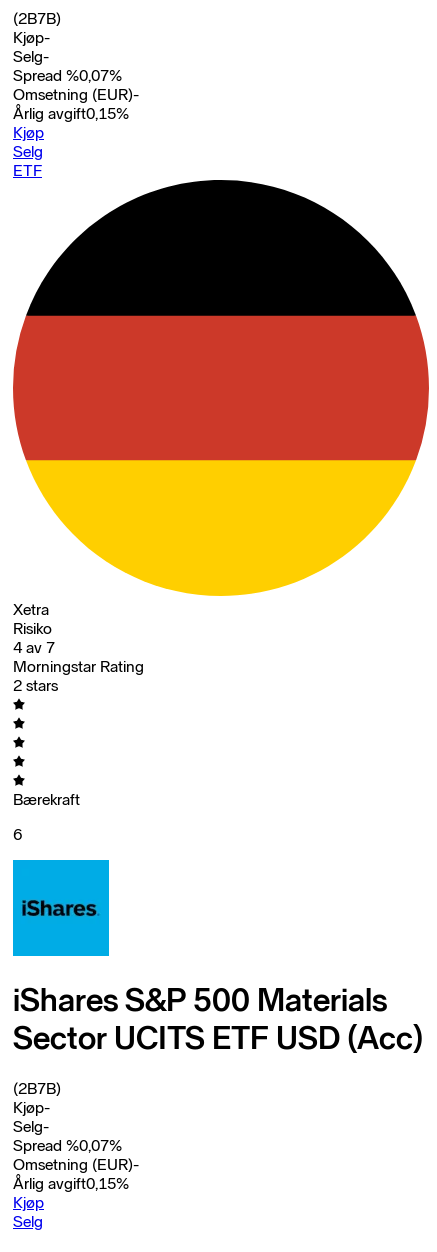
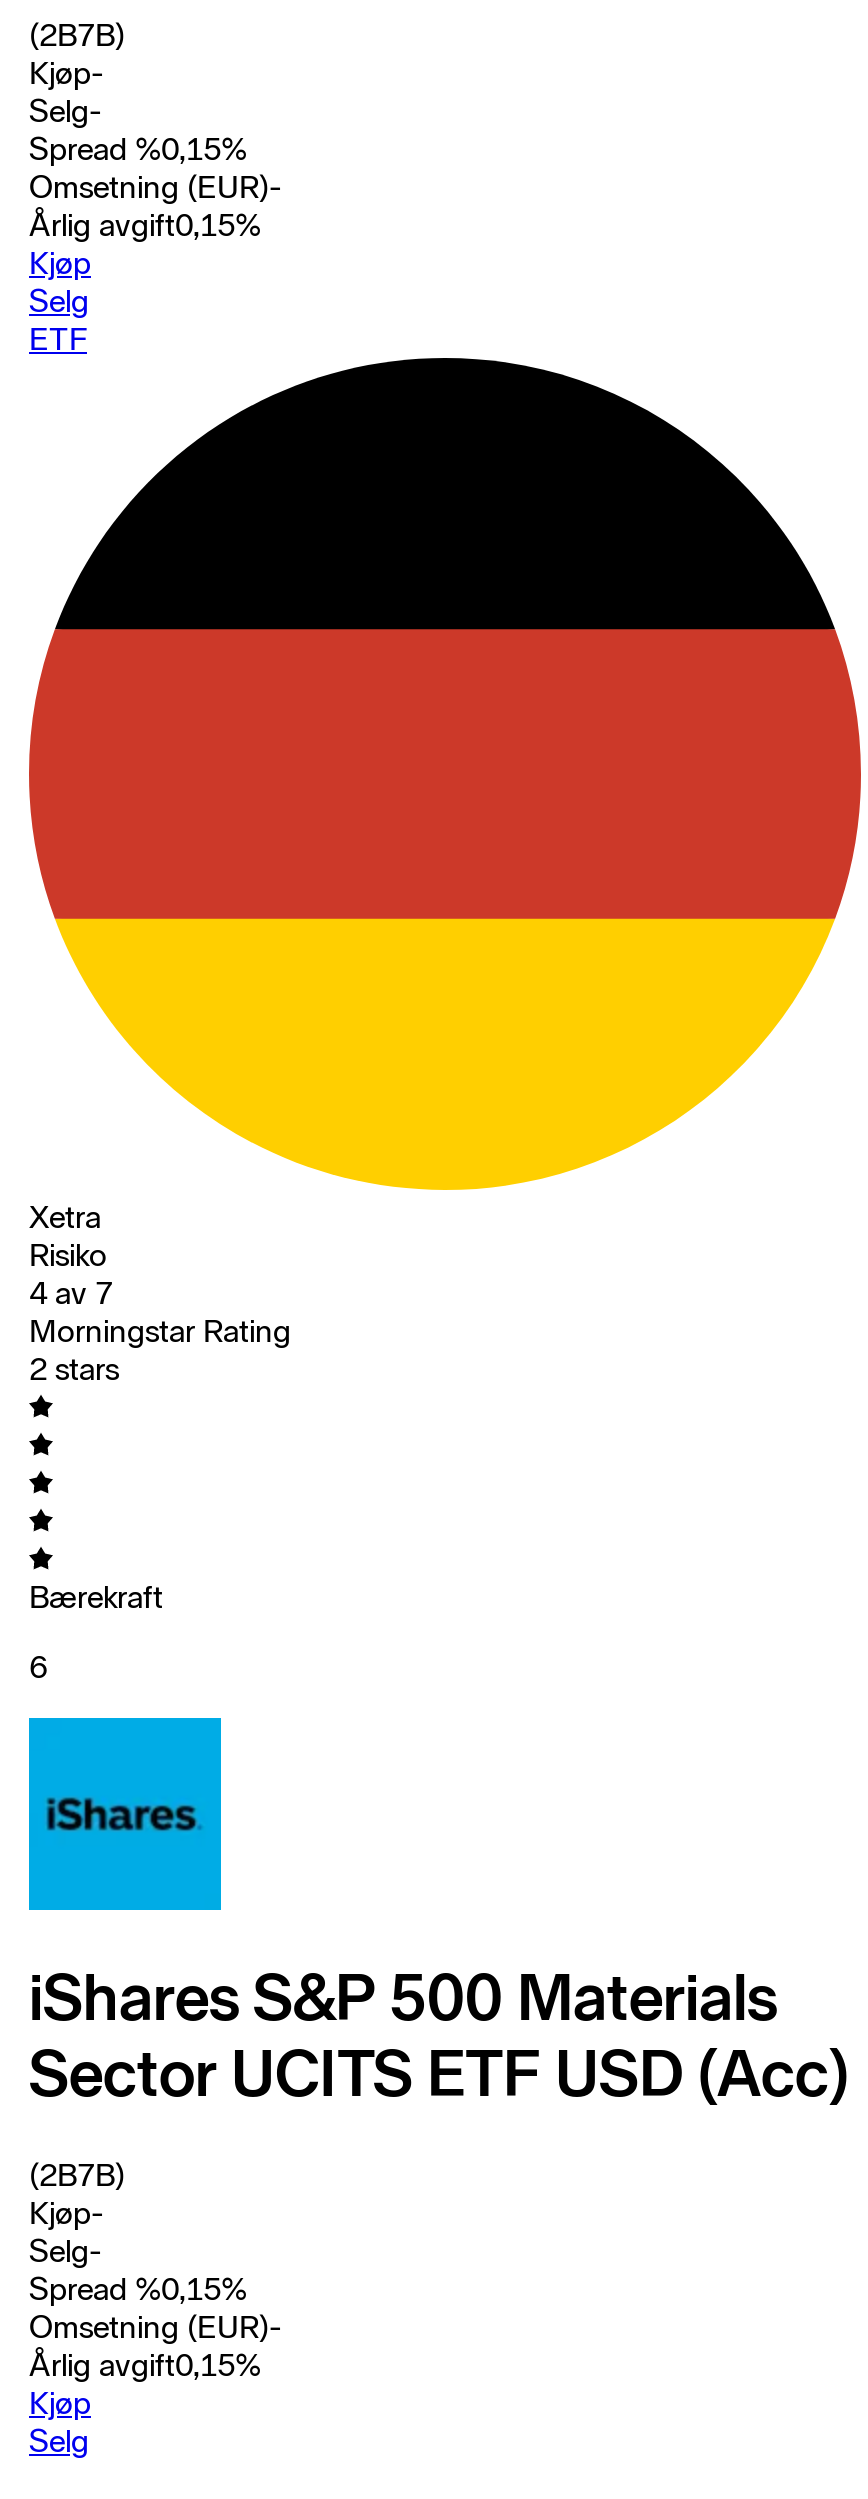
[13,66,122,85] Spread %0,07% -> [29,130,247,168] Spread %0,15%
[13,1136,122,1155] Spread %0,07% -> [29,2270,247,2308] Spread %0,15%

